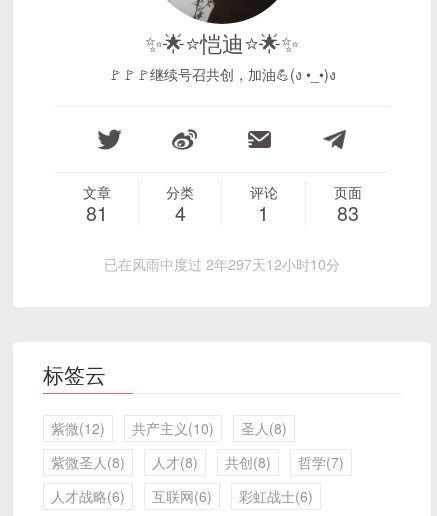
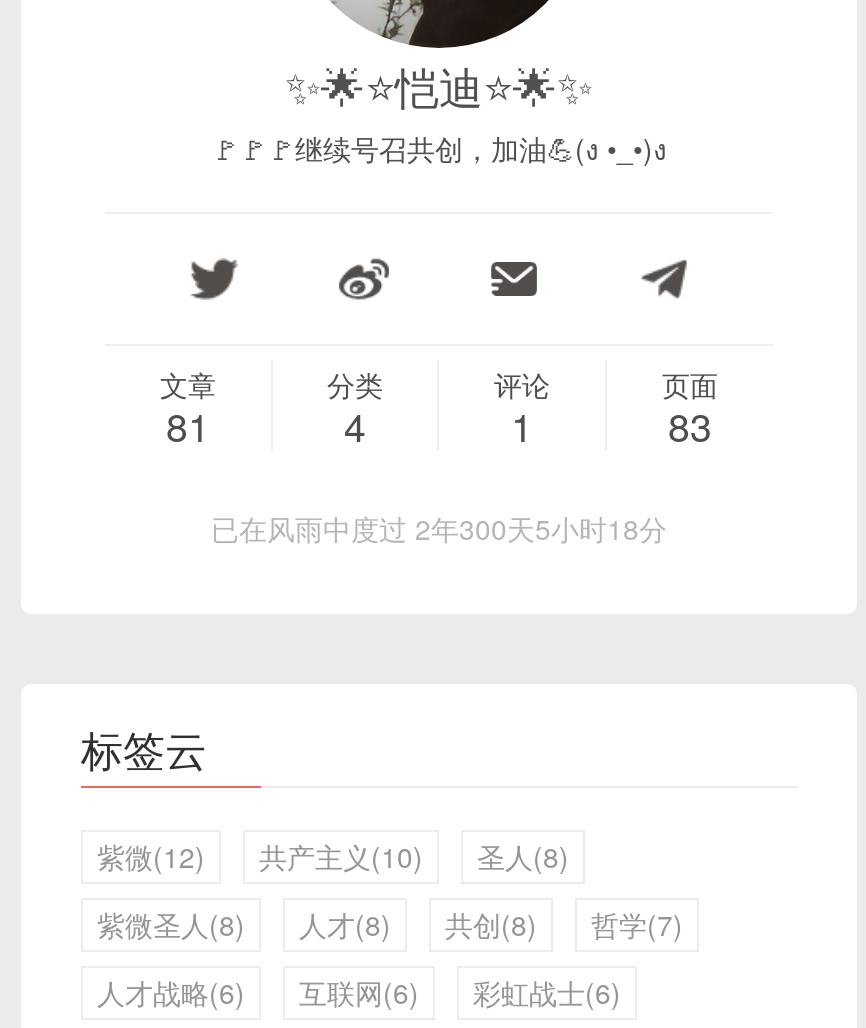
[104,254,340,274] 已在风雨中度过 2年297天12小时10分 -> [211,508,667,548] 已在风雨中度过 2年300天5小时18分

